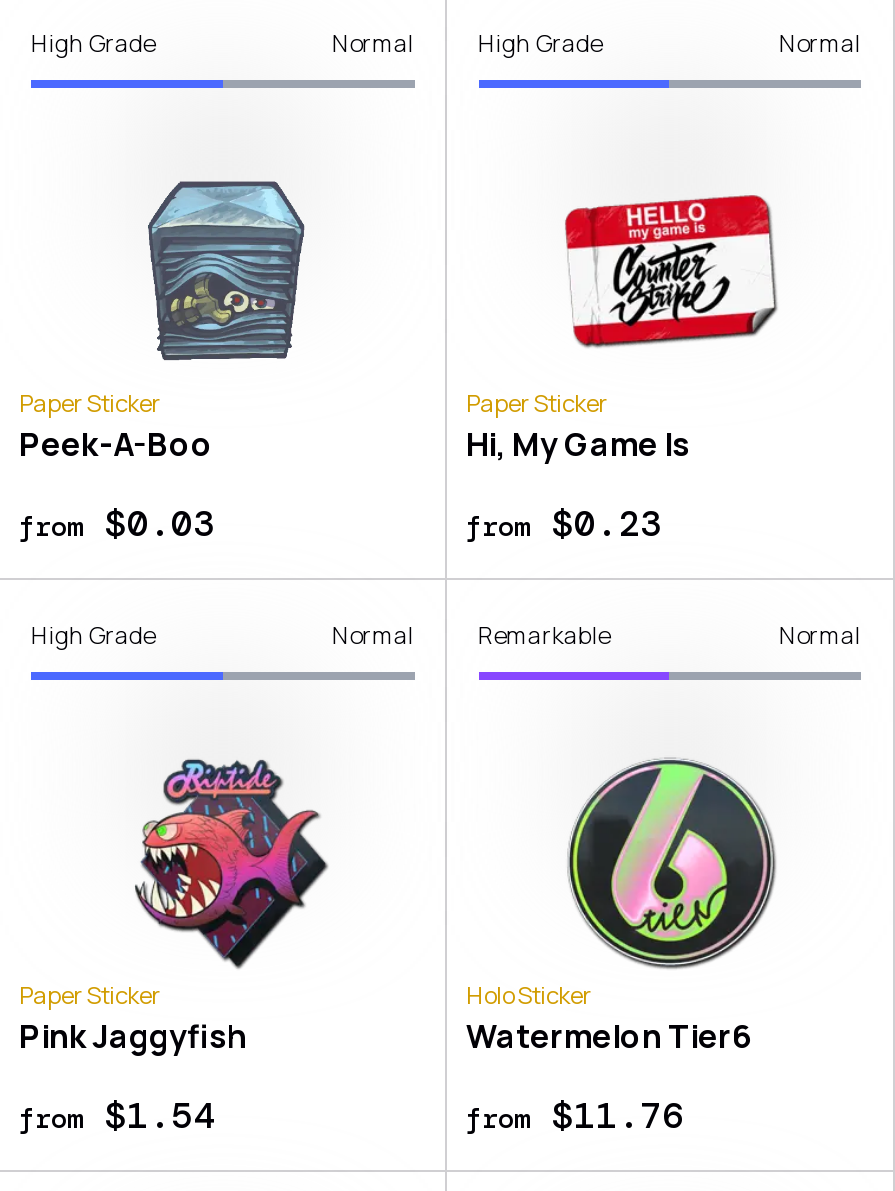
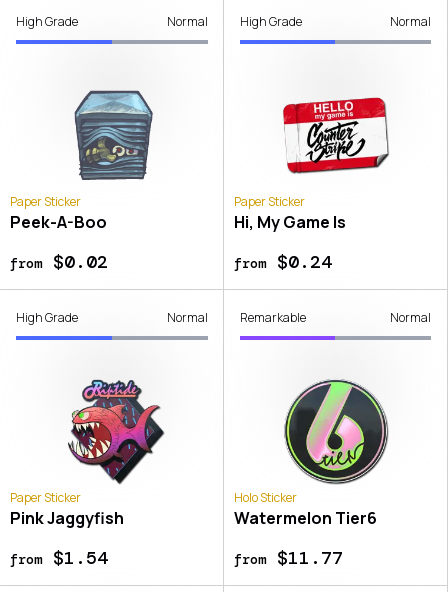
[19,500,215,548] from $0.03 -> [10,250,108,274] from $0.02
[466,500,662,548] from $0.23 -> [233,250,331,274] from $0.24
[466,1091,684,1139] from $11.76 -> [233,546,342,570] from $11.77

